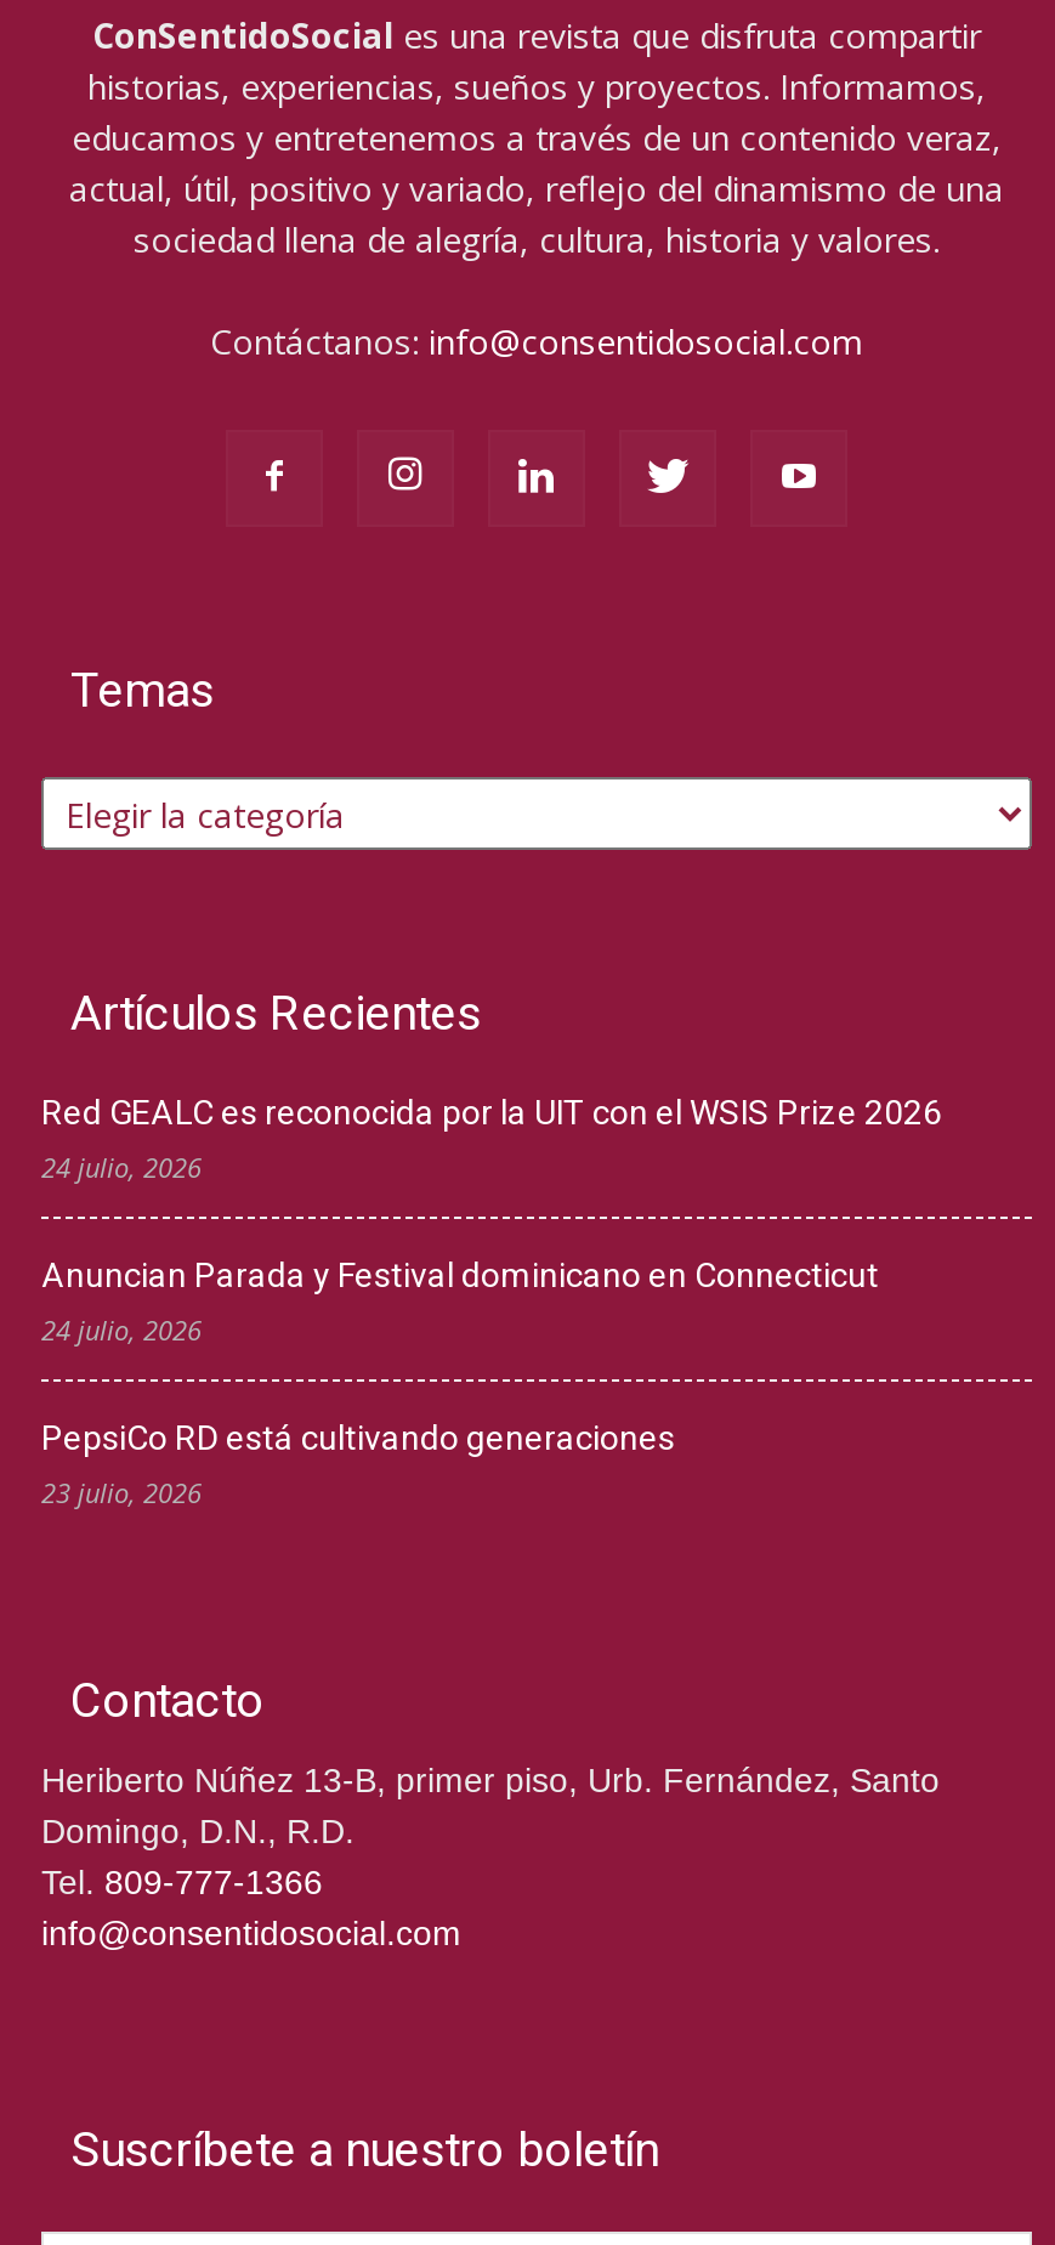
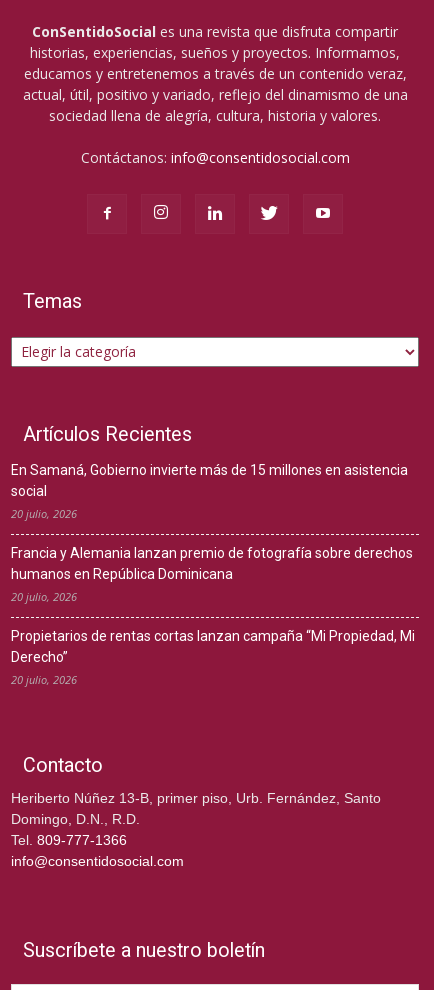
[41,1093,942,1186] Red GEALC es reconocida por la UIT con el WSIS Prize 2026 | 24 julio, 2026 -> [11,462,408,521] En Samaná, Gobierno invierte más de 15 millones en asistencia | social | 20 julio, 2026
[41,1256,879,1348] Anuncian Parada y Festival dominicano en Connecticut | 24 julio, 2026 -> [11,545,413,604] Francia y Alemania lanzan premio de fotografía sobre derechos | humanos en República Dominicana | 20 julio, 2026
[41,1419,675,1511] PepsiCo RD está cultivando generaciones | 23 julio, 2026 -> [11,628,415,687] Propietarios de rentas cortas lanzan campaña “Mi Propiedad, Mi | Derecho” | 20 julio, 2026

